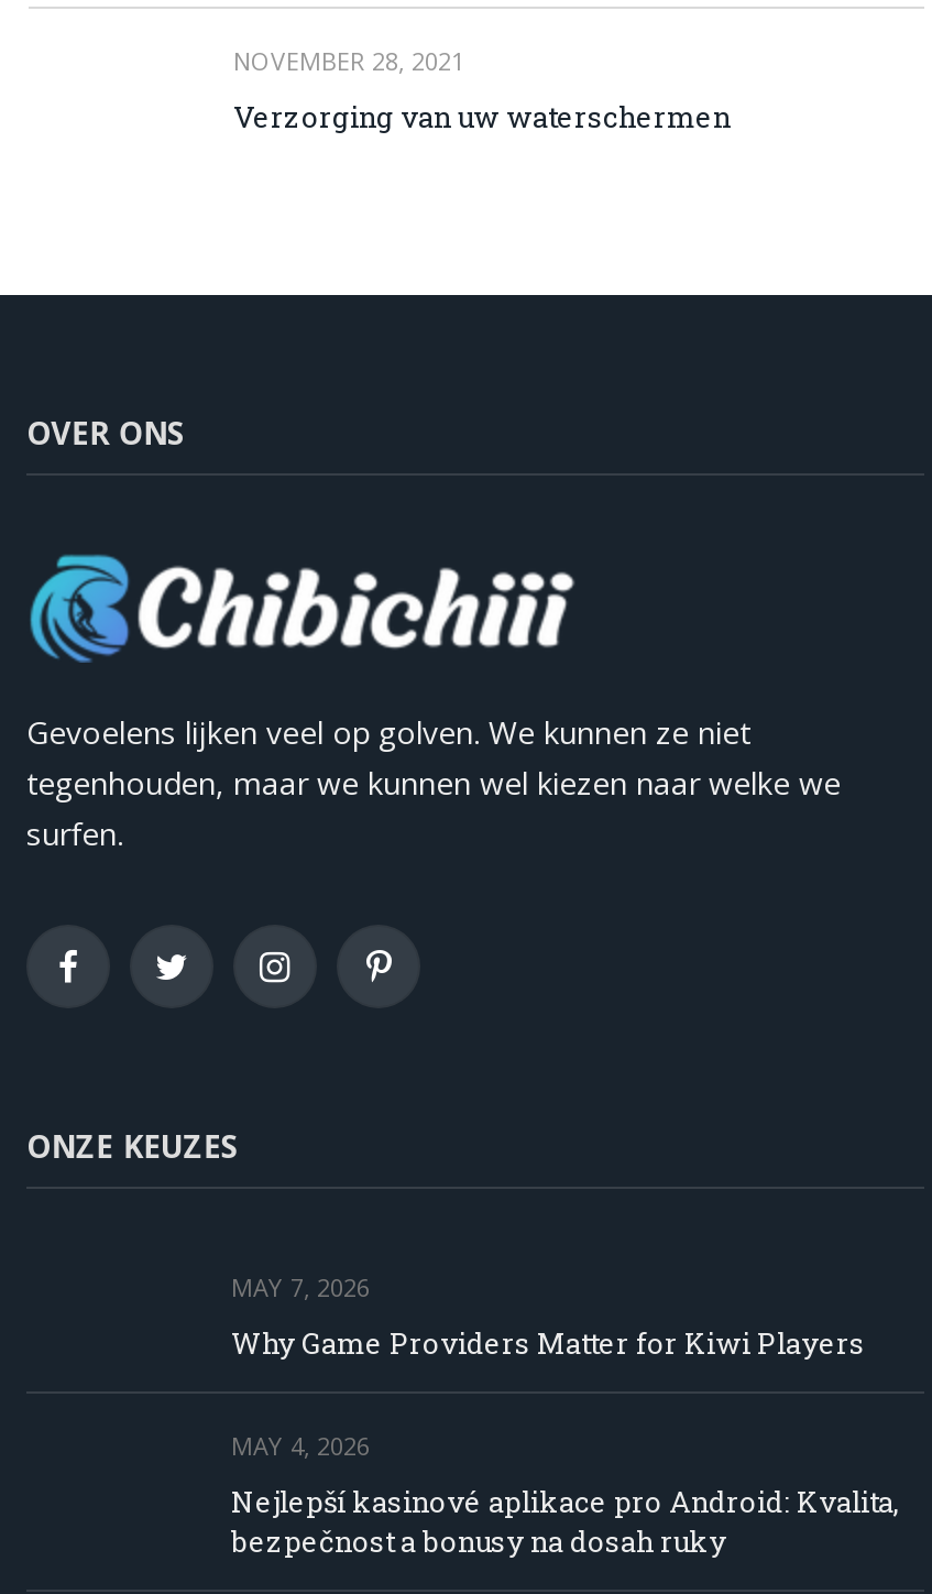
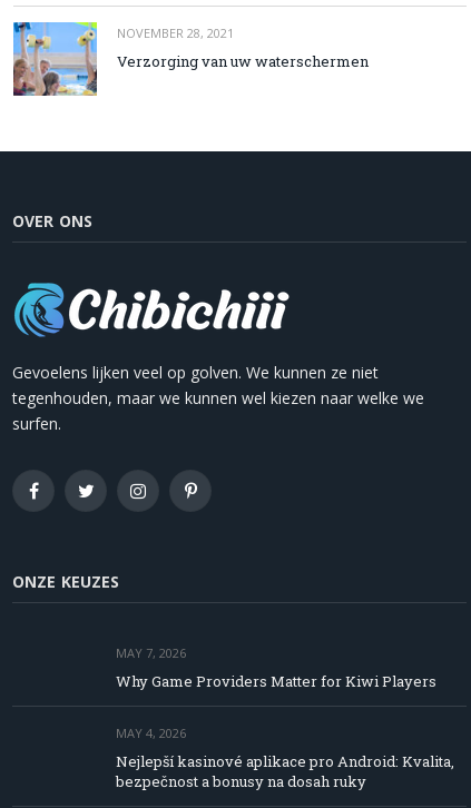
none -> [12,21,98,97] [image]

